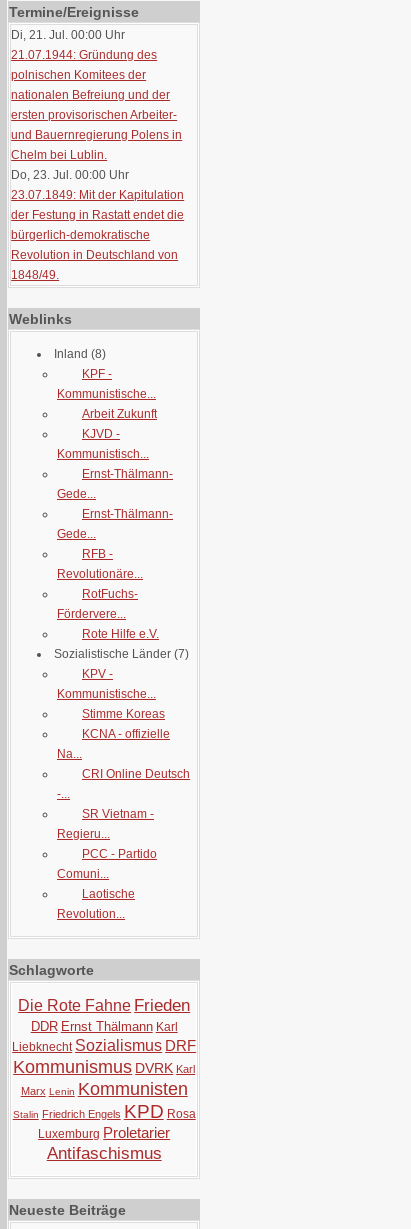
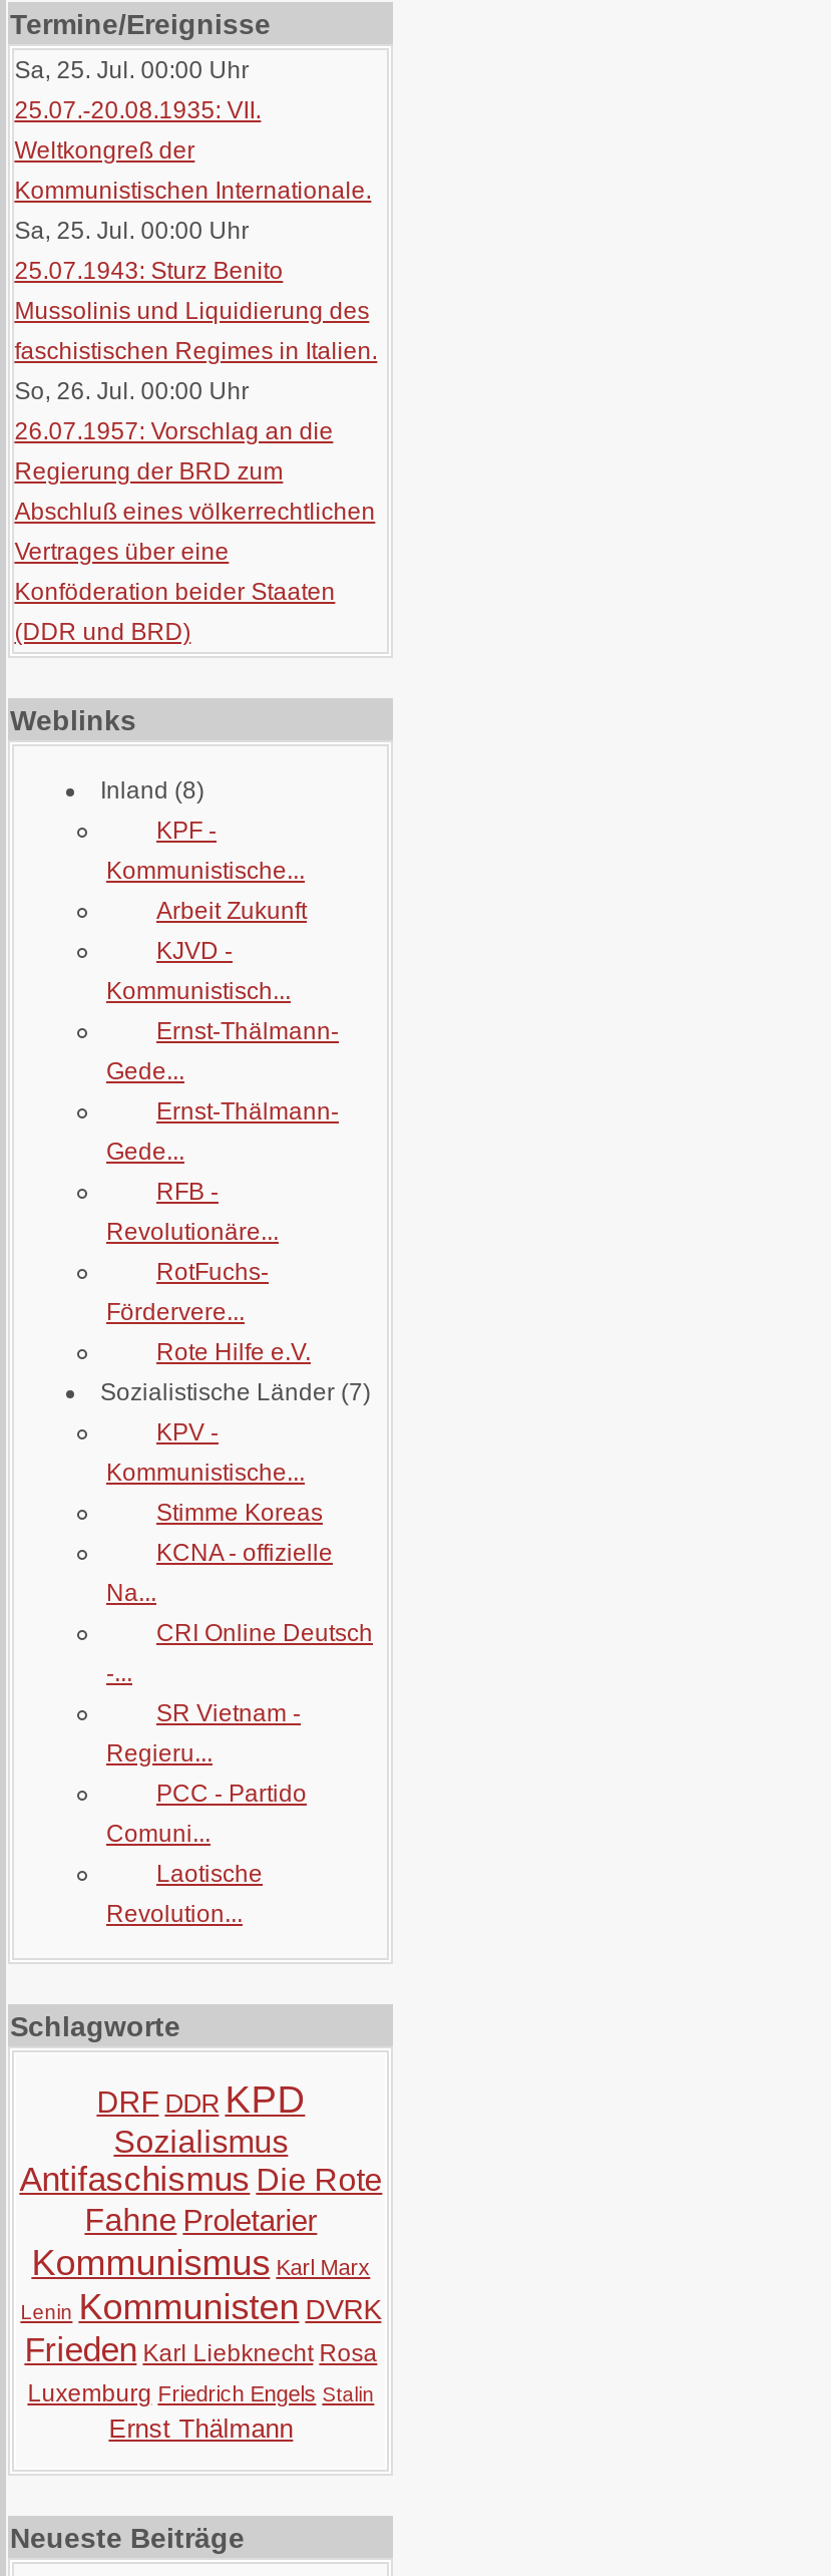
[11,28,184,282] Di, 21. Jul. 00:00 Uhr | 21.07.1944: Gründung des | polnischen Komitees der | nationalen Befreiung und der | ersten provisorischen Arbeiter- | und Bauernregierung Polens in | Chelm bei Lublin. | Do, 23. Jul. 00:00 Uhr | 23.07.1849: Mit der Kapitulation | der Festung in Rastatt endet die | bürgerlich-demokratische | Revolution in Deutschland von | 1848/49. -> [14,56,377,646] Sa, 25. Jul. 00:00 Uhr | 25.07.-20.08.1935: VII. | Weltkongreß der | Kommunistischen Internationale. | Sa, 25. Jul. 00:00 Uhr | 25.07.1943: Sturz Benito | Mussolinis und Liquidierung des | faschistischen Regimes in Italien. | So, 26. Jul. 00:00 Uhr | 26.07.1957: Vorschlag an die | Regierung der BRD zum | Abschluß eines völkerrechtlichen | Vertrages über eine | Konföderation beider Staaten | (DDR und BRD)
[12,996,196,1163] Die Rote Fahne Frieden | DDR Ernst Thälmann Karl | Liebknecht Sozialismus DRF | Kommunismus DVRK Karl | Marx Lenin Kommunisten | Stalin Friedrich Engels KPD Rosa | Luxemburg Proletarier | Antifaschismus -> [19,2078,382,2444] DRF DDR KPD | Sozialismus | Antifaschismus Die Rote | Fahne Proletarier | Kommunismus Karl Marx | Lenin Kommunisten DVRK | Frieden Karl Liebknecht Rosa | Luxemburg Friedrich Engels Stalin | Ernst Thälmann

